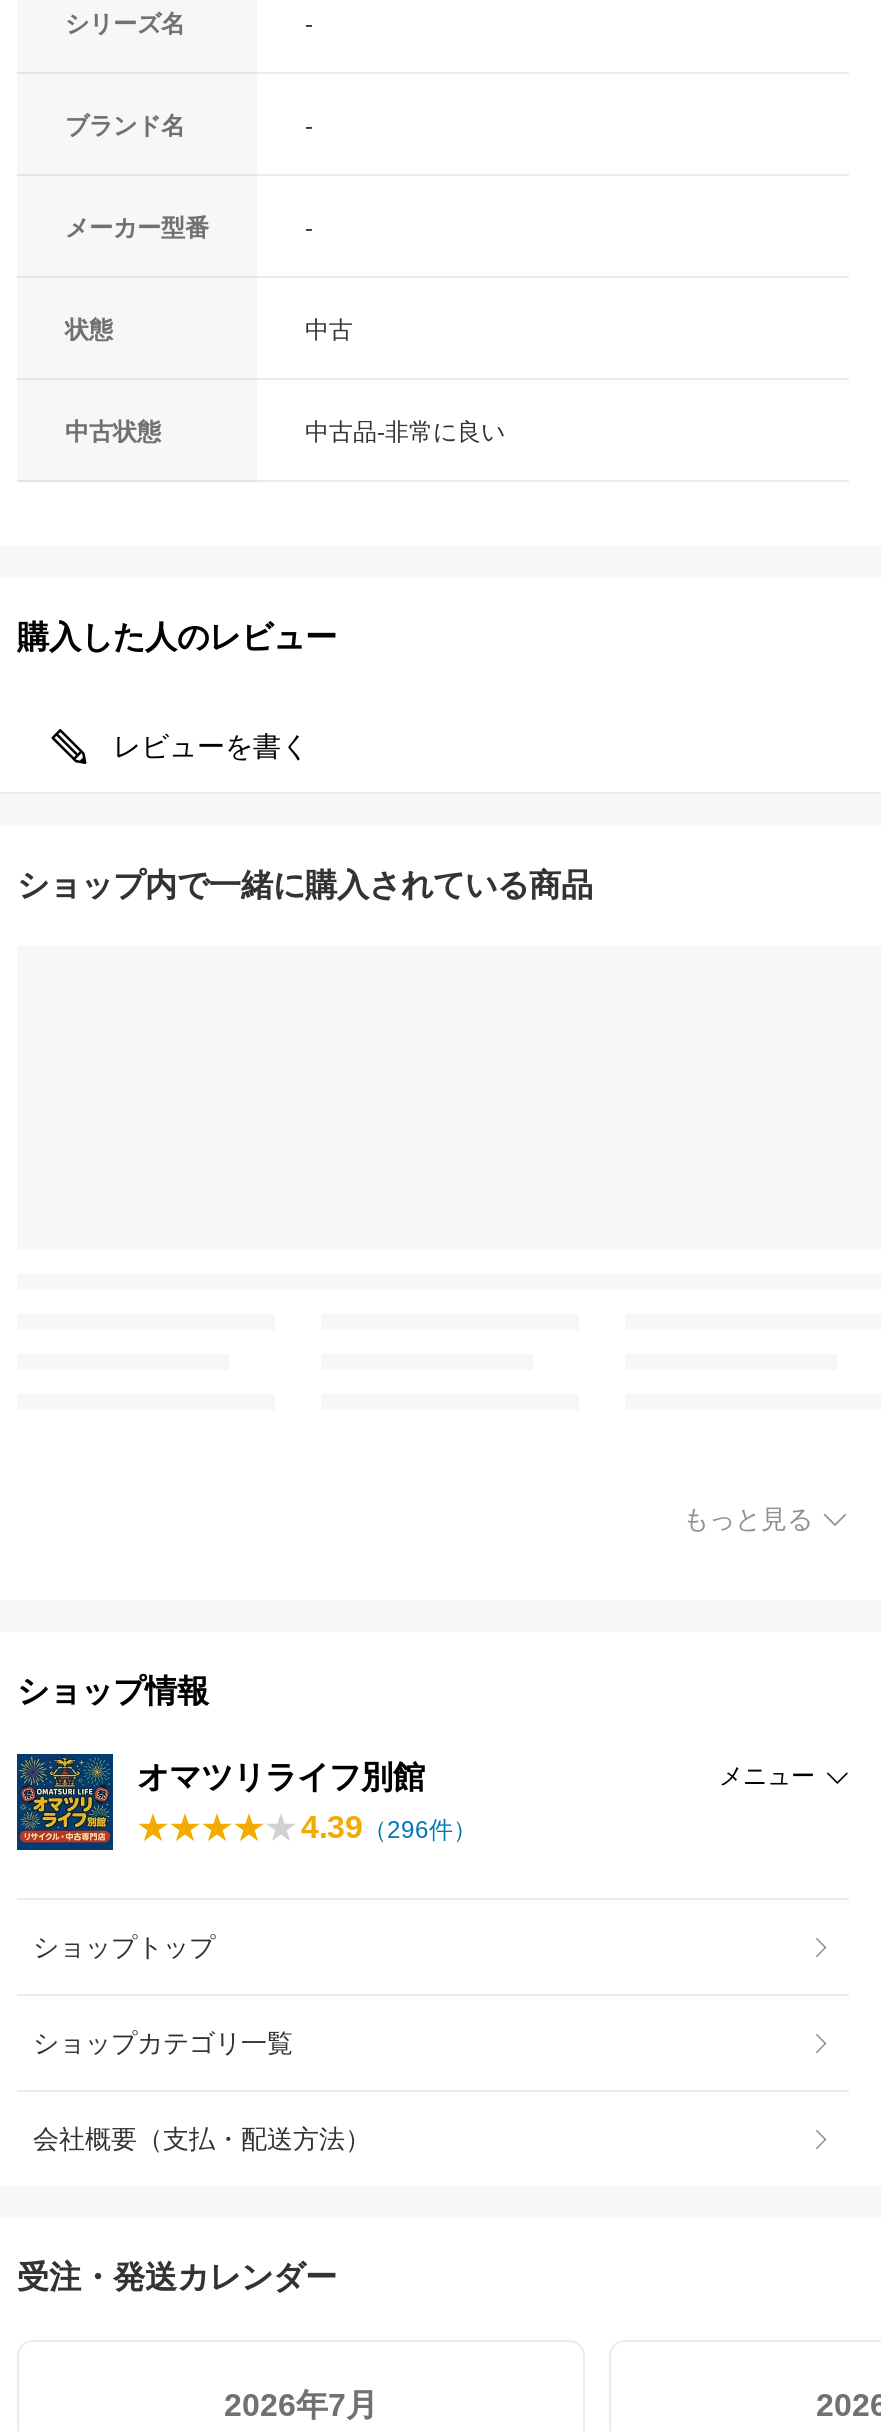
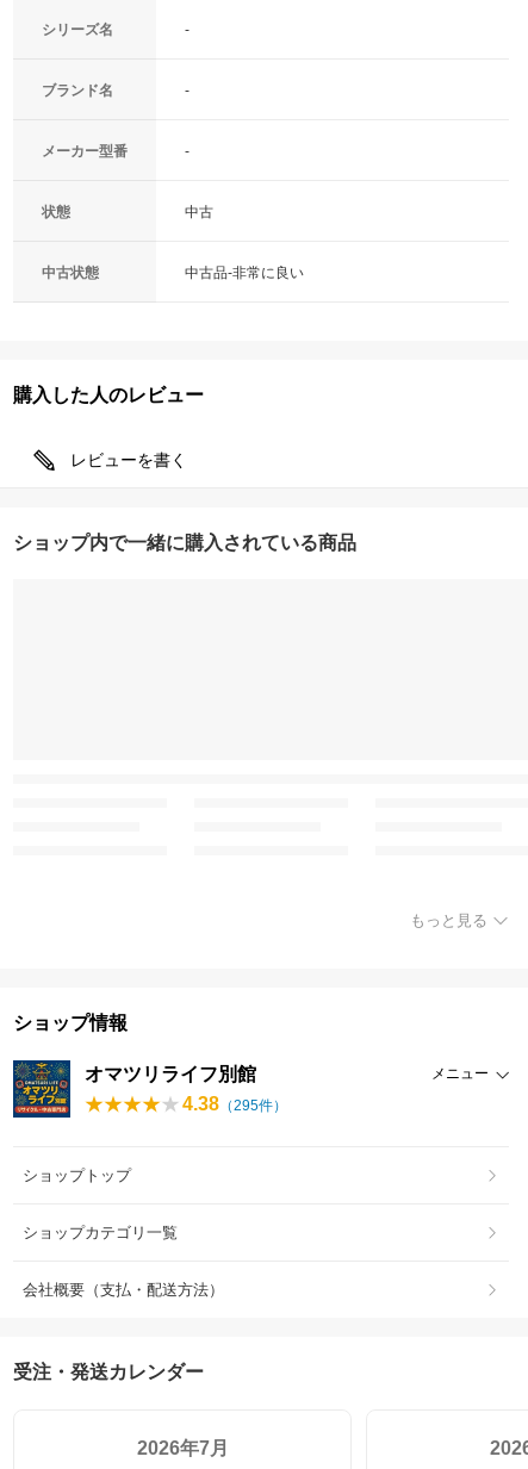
[301,1810,477,1844] 4.39（296件） -> [182,1094,287,1114] 4.38（295件）

